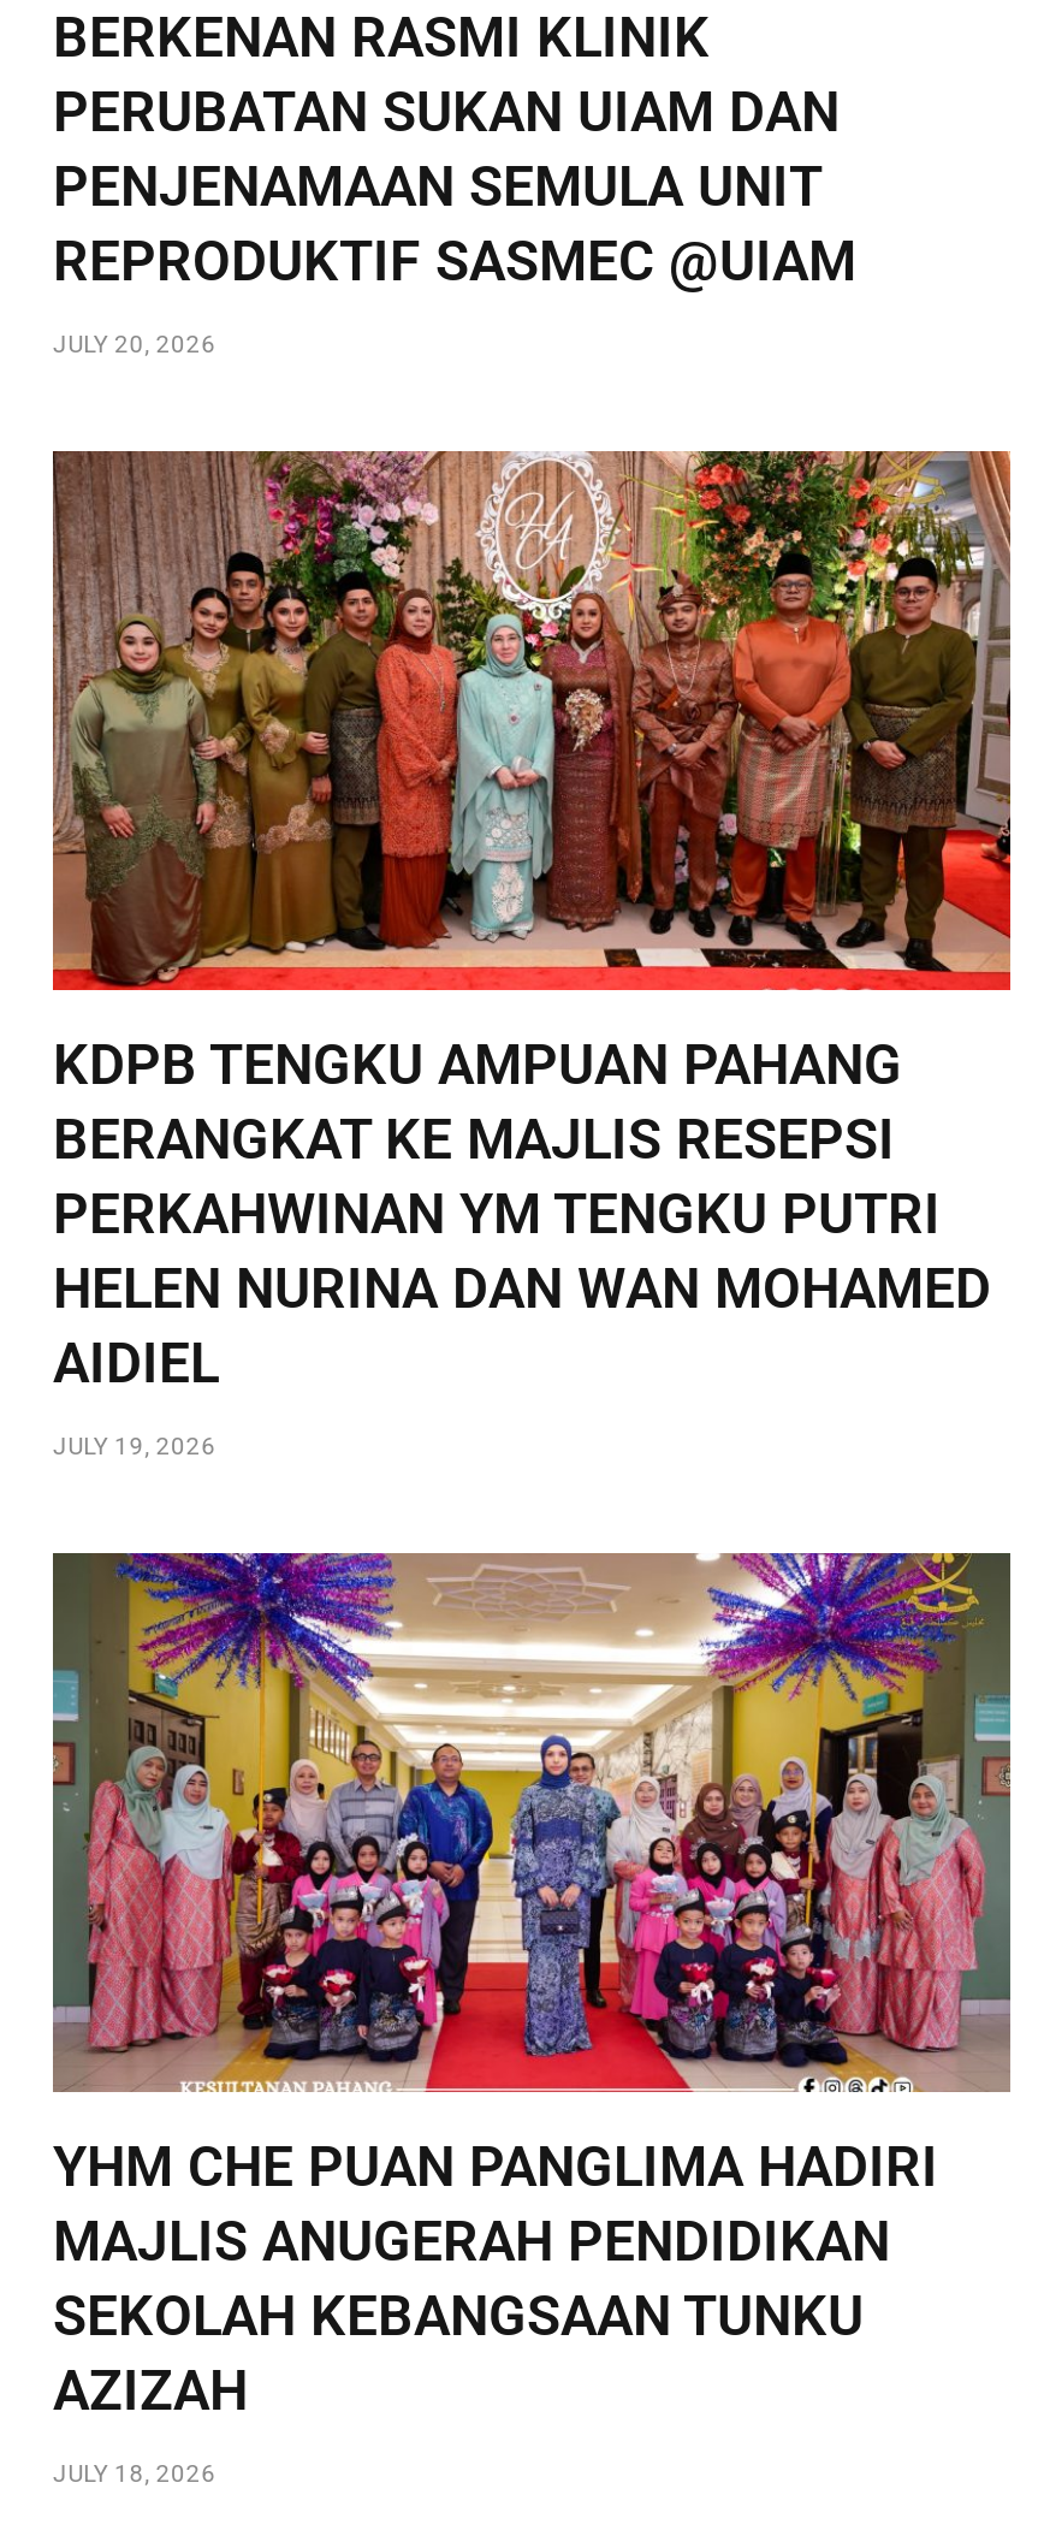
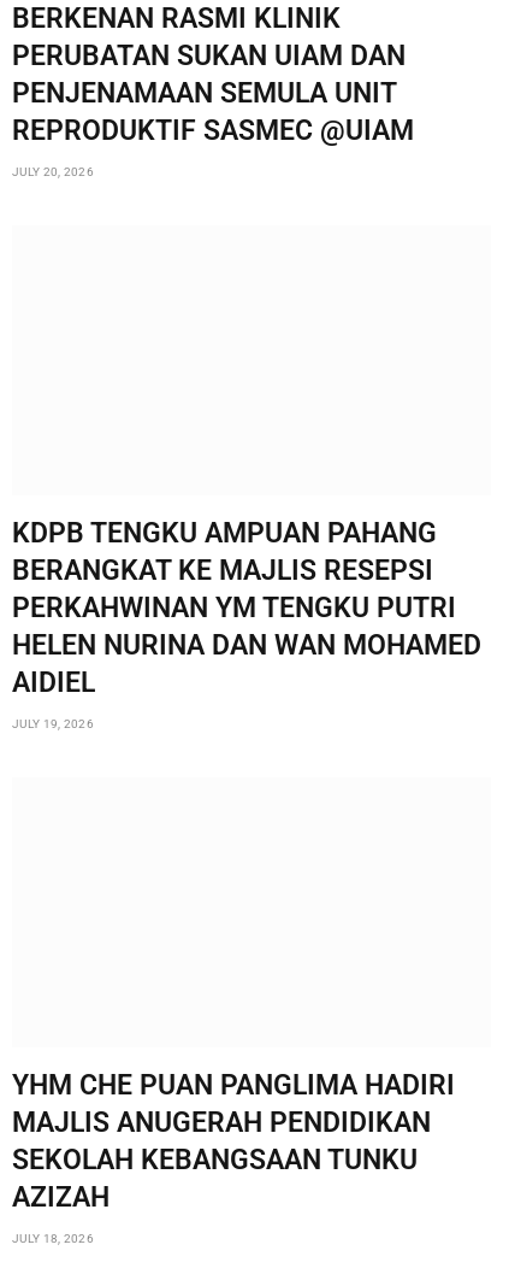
[51,448,1013,994] [image] -> none
[51,1550,1013,2093] [image] -> none

